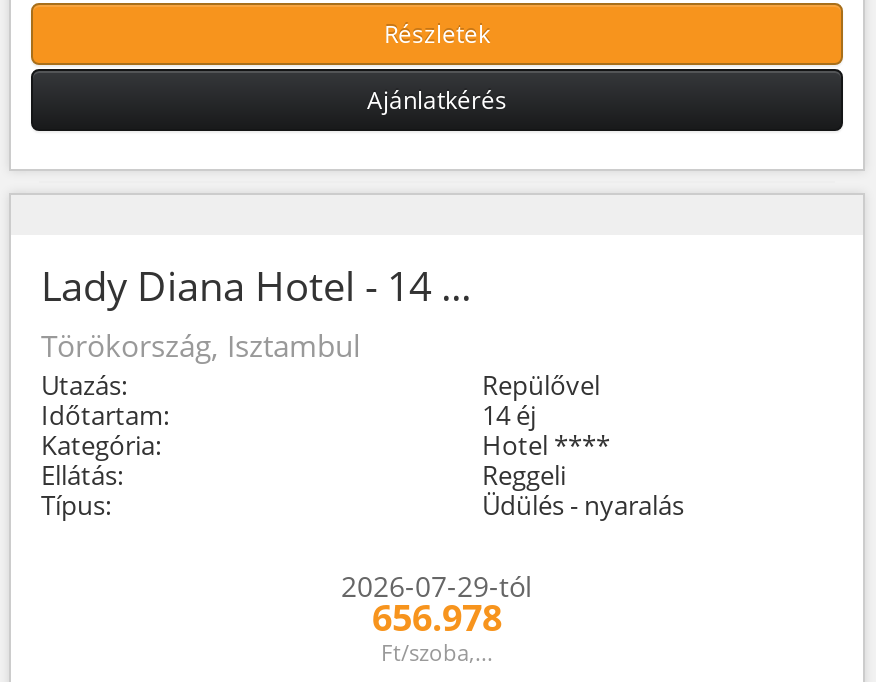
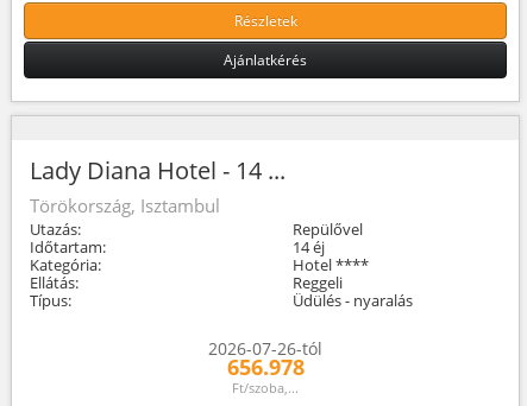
[341,566,533,604] 2026-07-29-tól -> [208,337,322,359] 2026-07-26-tól

